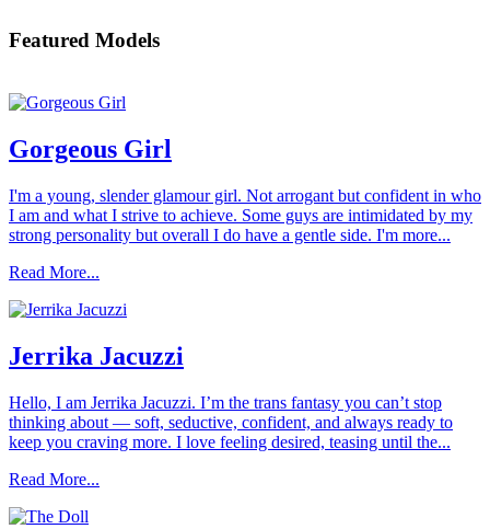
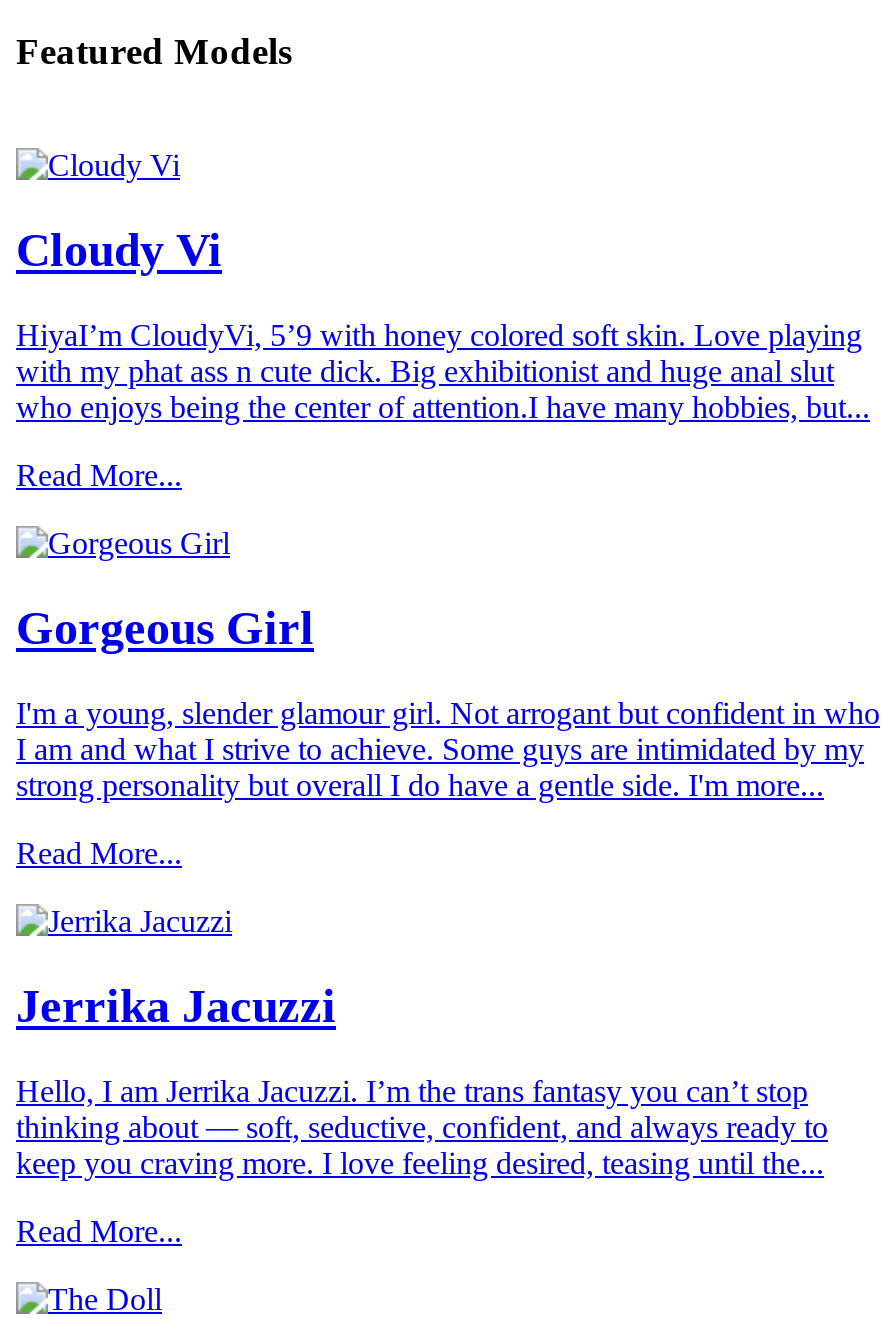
none -> [16,224,870,492] Cloudy Vi | HiyaI’m CloudyVi, 5’9 with honey colored soft skin. Love playing | with my phat ass n cute dick. Big exhibitionist and huge anal slut | who enjoys being the center of attention.I have many hobbies, but... | Read More...

